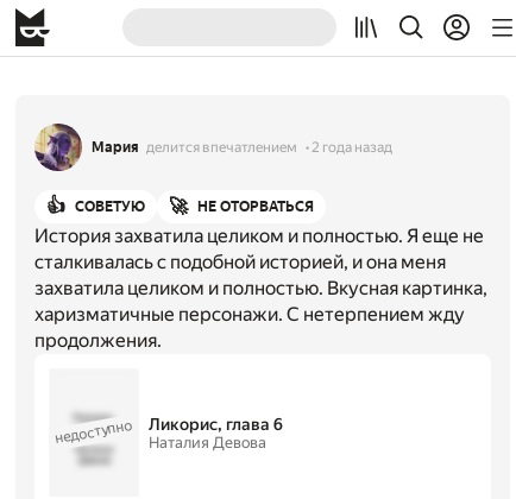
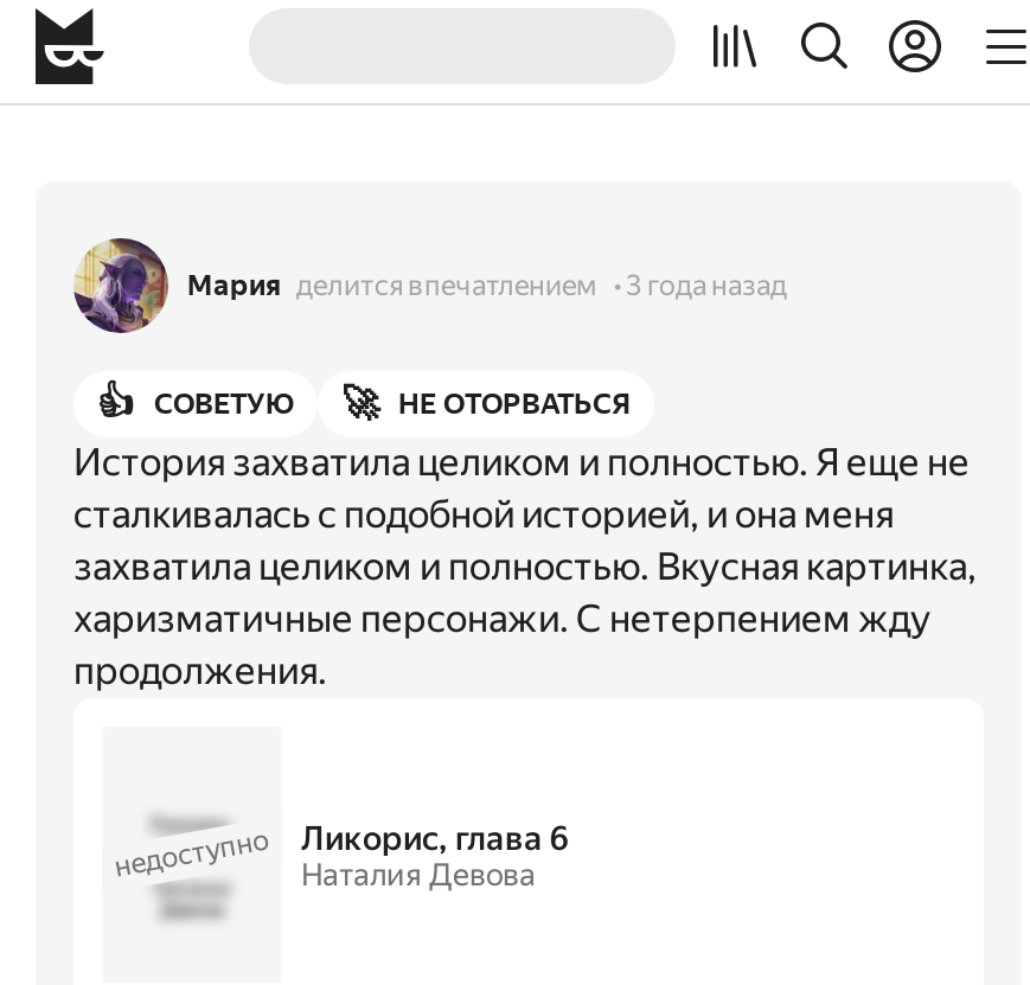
[312,139,392,156] 2 года назад -> [626,269,787,302] 3 года назад

